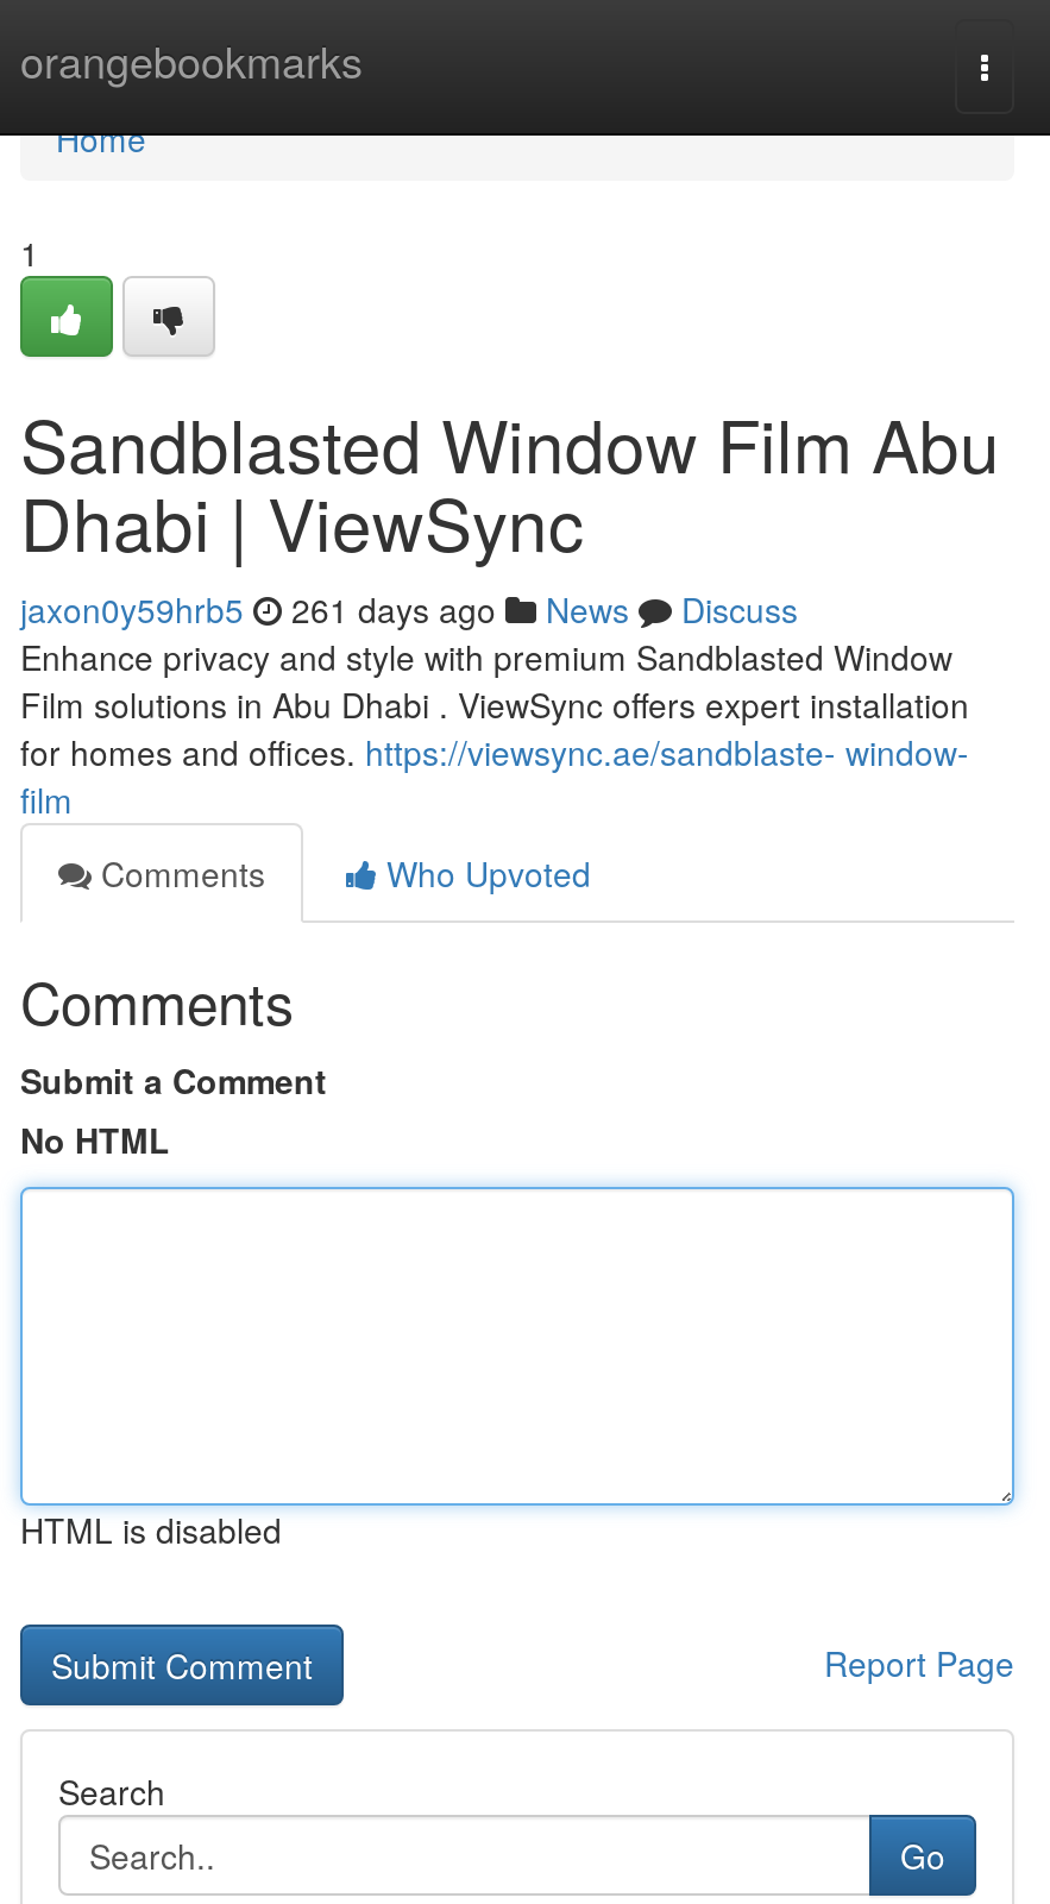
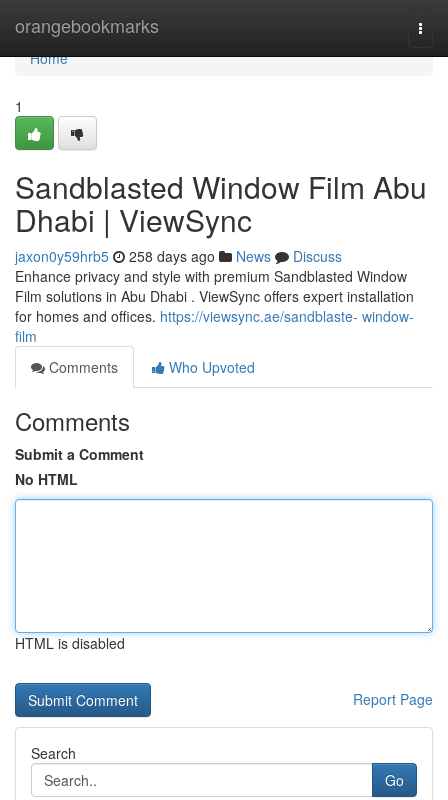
[20,585,798,633] jaxon0y59hrb5 261 days ago News Discuss -> [15,246,342,266] jaxon0y59hrb5 258 days ago News Discuss

